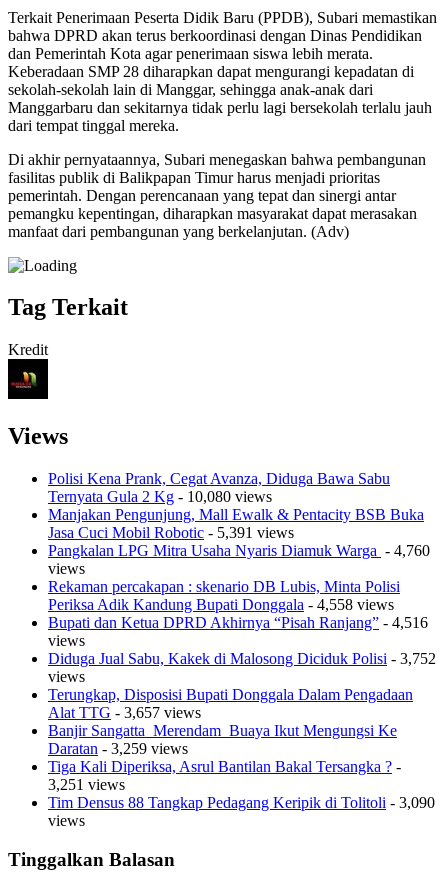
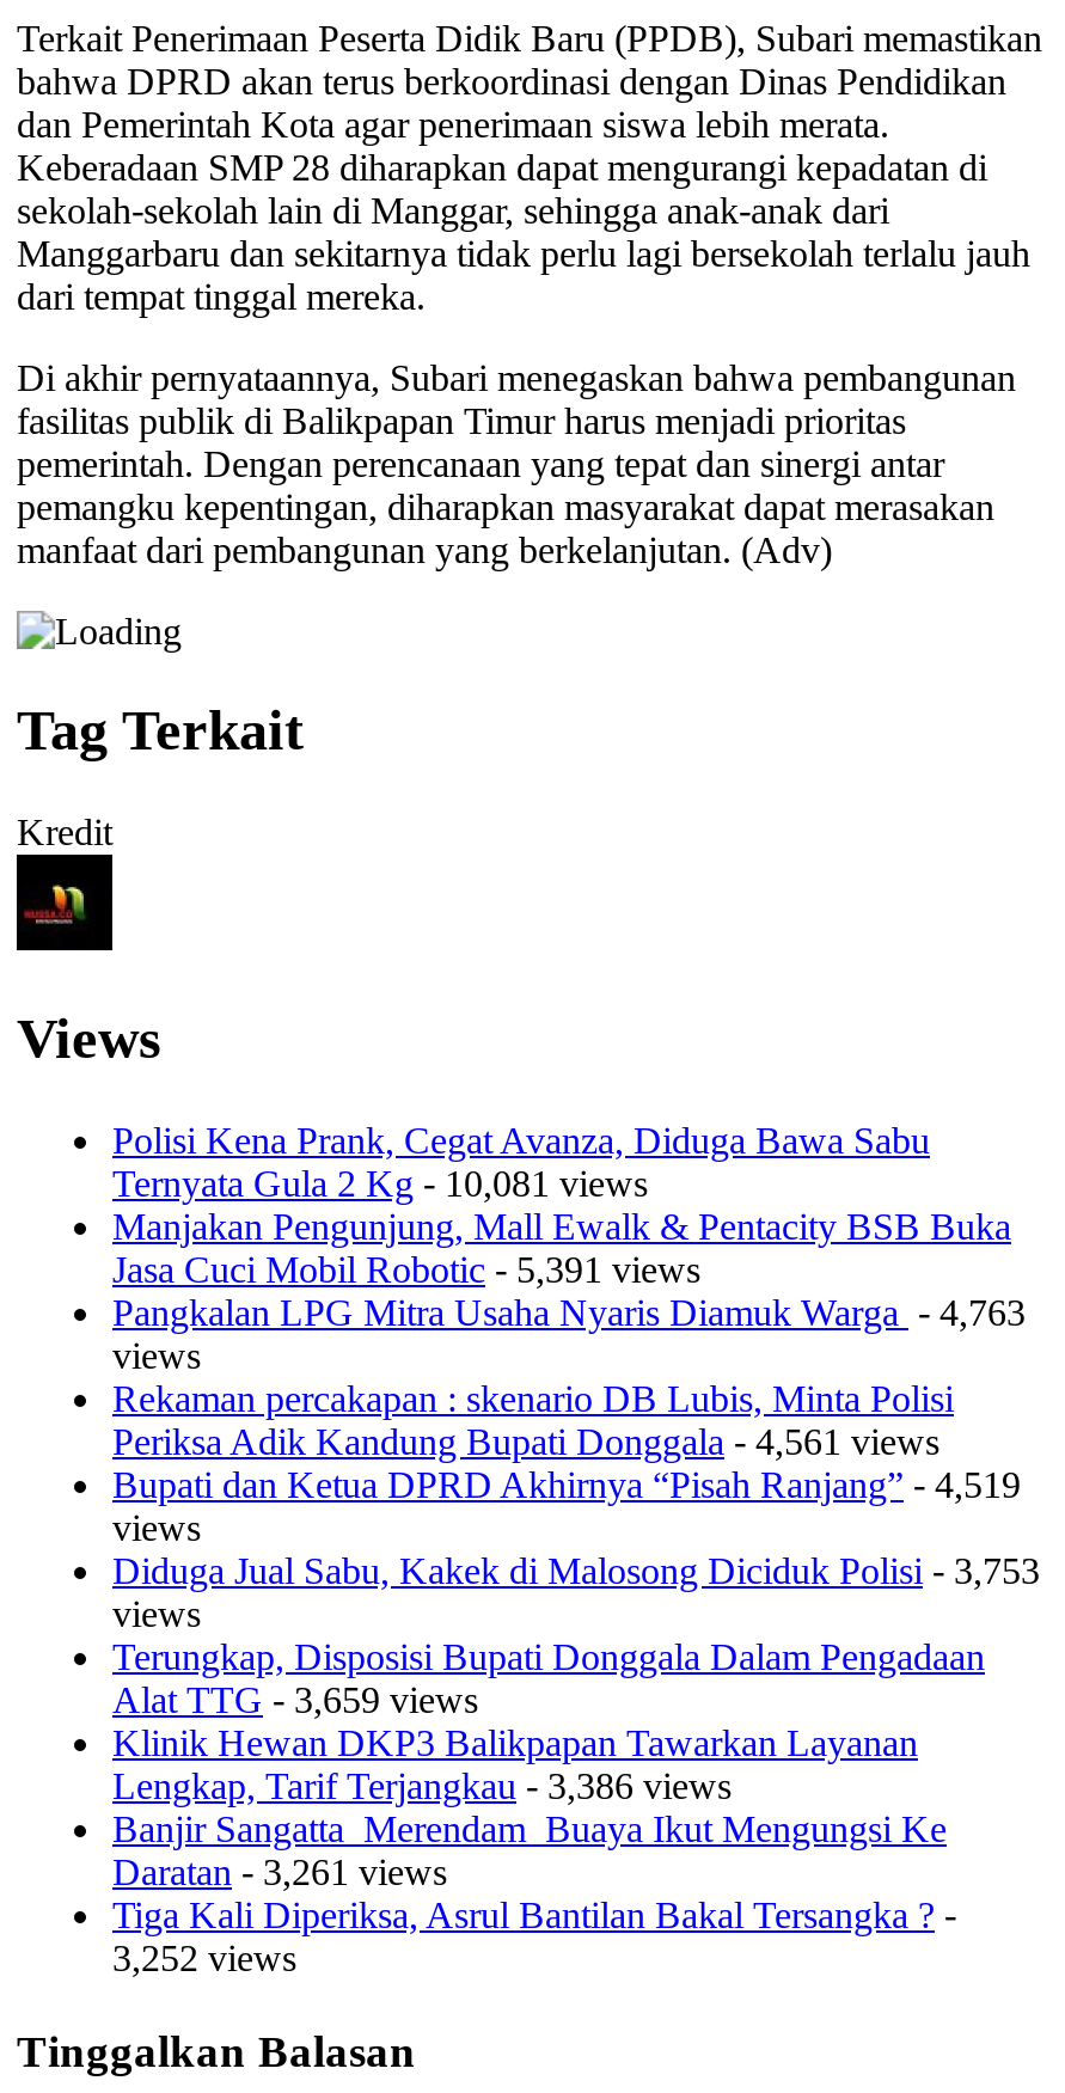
[48,488,272,505] Ternyata Gula 2 Kg - 10,080 views -> [112,1164,648,1204] Ternyata Gula 2 Kg - 10,081 views
[48,542,430,559] Pangkalan LPG Mitra Usaha Nyaris Diamuk Warga - 4,760 -> [112,1293,1026,1333] Pangkalan LPG Mitra Usaha Nyaris Diamuk Warga - 4,763
[48,596,394,613] Periksa Adik Kandung Bupati Donggala - 4,558 views -> [112,1422,939,1462] Periksa Adik Kandung Bupati Donggala - 4,561 views
[48,614,428,631] Bupati dan Ketua DPRD Akhirnya “Pisah Ranjang” - 4,516 -> [112,1465,1021,1505] Bupati dan Ketua DPRD Akhirnya “Pisah Ranjang” - 4,519
[48,650,436,667] Diduga Jual Sabu, Kakek di Malosong Diciduk Polisi - 3,752 -> [112,1551,1040,1591] Diduga Jual Sabu, Kakek di Malosong Diciduk Polisi - 3,753
[48,704,201,721] Alat TTG - 3,657 views -> [112,1680,918,1807] Alat TTG - 3,659 views | Klinik Hewan DKP3 Balikpapan Tawarkan Layanan | Lengkap, Tarif Terjangkau - 3,386 views
moved [48,722,397,739] -> [112,1809,947,1850]: Banjir Sangatta Merendam Buaya Ikut Mengungsi Ke
[48,740,188,757] Daratan - 3,259 views -> [112,1852,447,1893] Daratan - 3,261 views
moved [48,758,401,775] -> [112,1895,956,1936]: Tiga Kali Diperiksa, Asrul Bantilan Bakal Tersangka ? -
[48,776,435,829] 3,251 views | Tim Densus 88 Tangkap Pedagang Keripik di Tolitoli - 3,090 | views -> [112,1938,296,1979] 3,252 views

